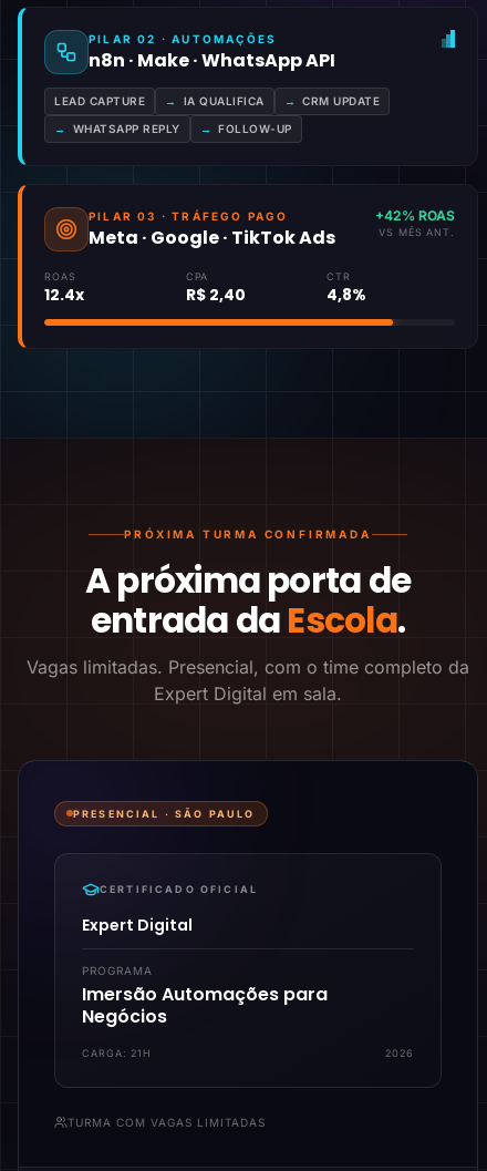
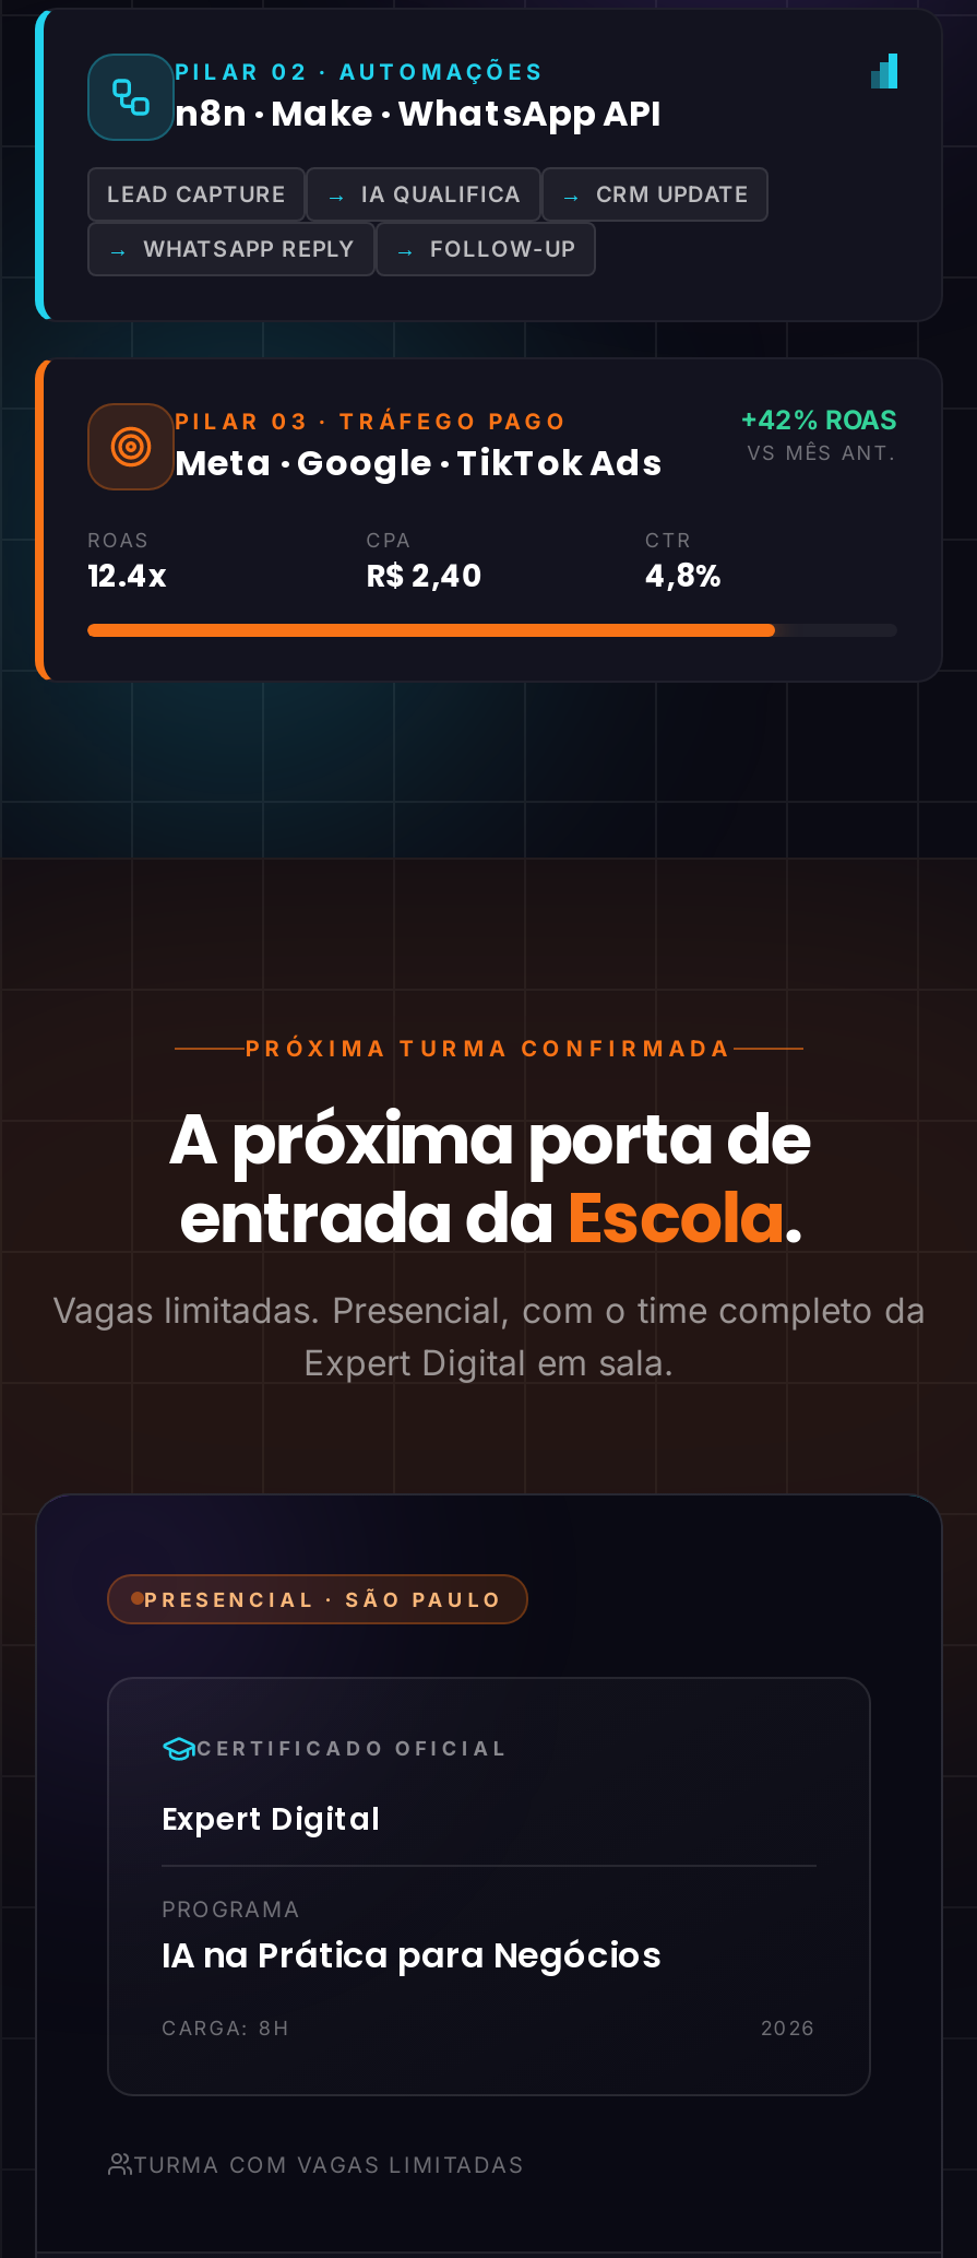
[82,981,328,1029] Imersão Automações para | Negócios -> [162,1929,662,1979] IA na Prática para Negócios
[82,1046,152,1059] CARGA: 21H -> [162,2014,291,2038] CARGA: 8H

